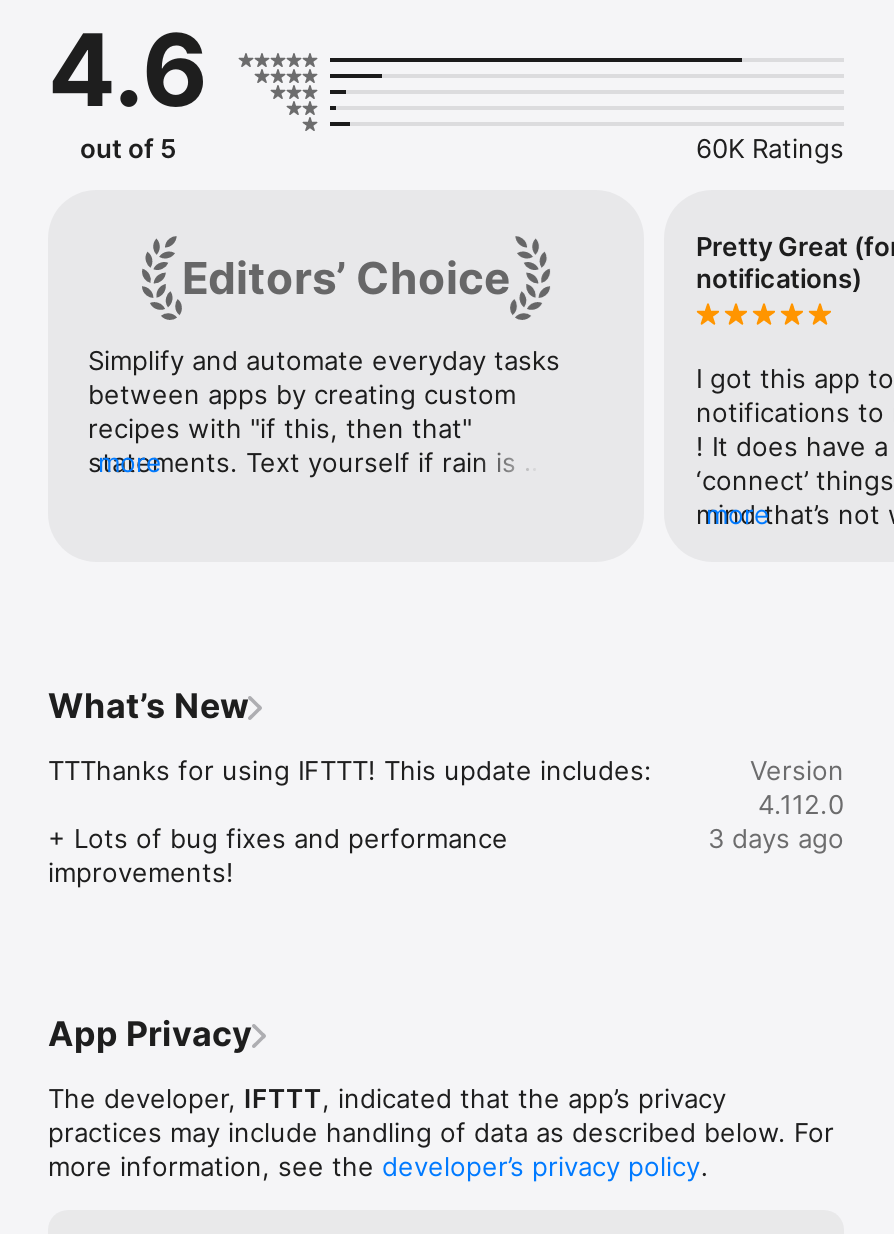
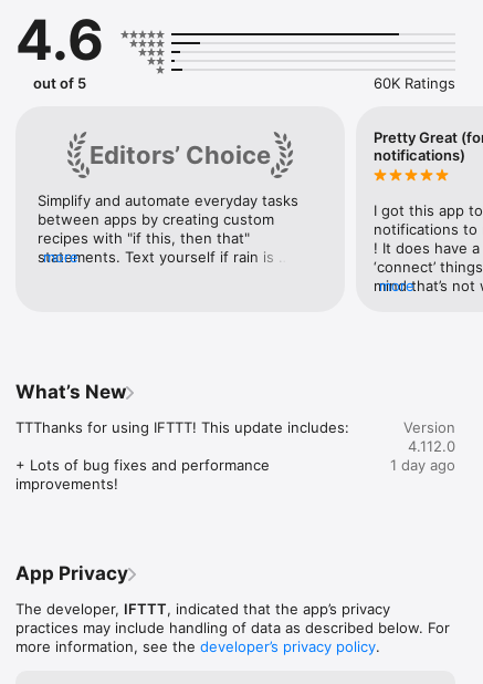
[708,822,844,854] 3 days ago -> [390,456,455,474] 1 day ago

